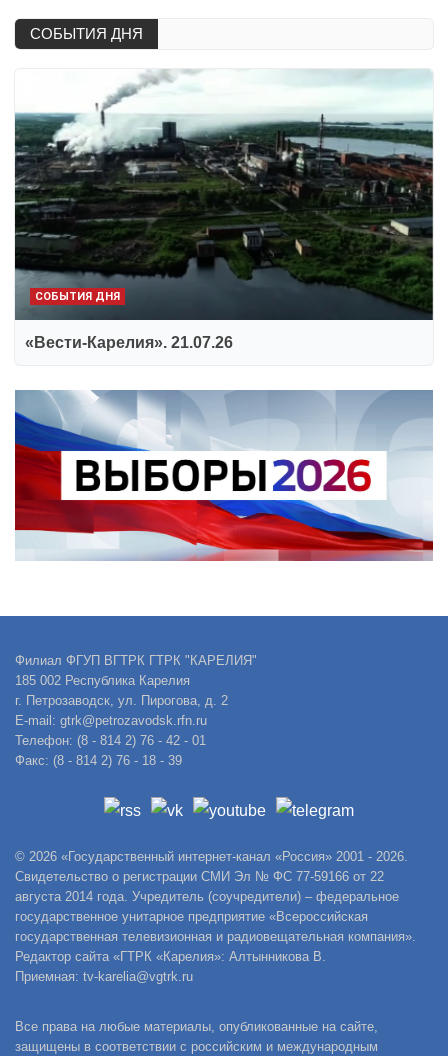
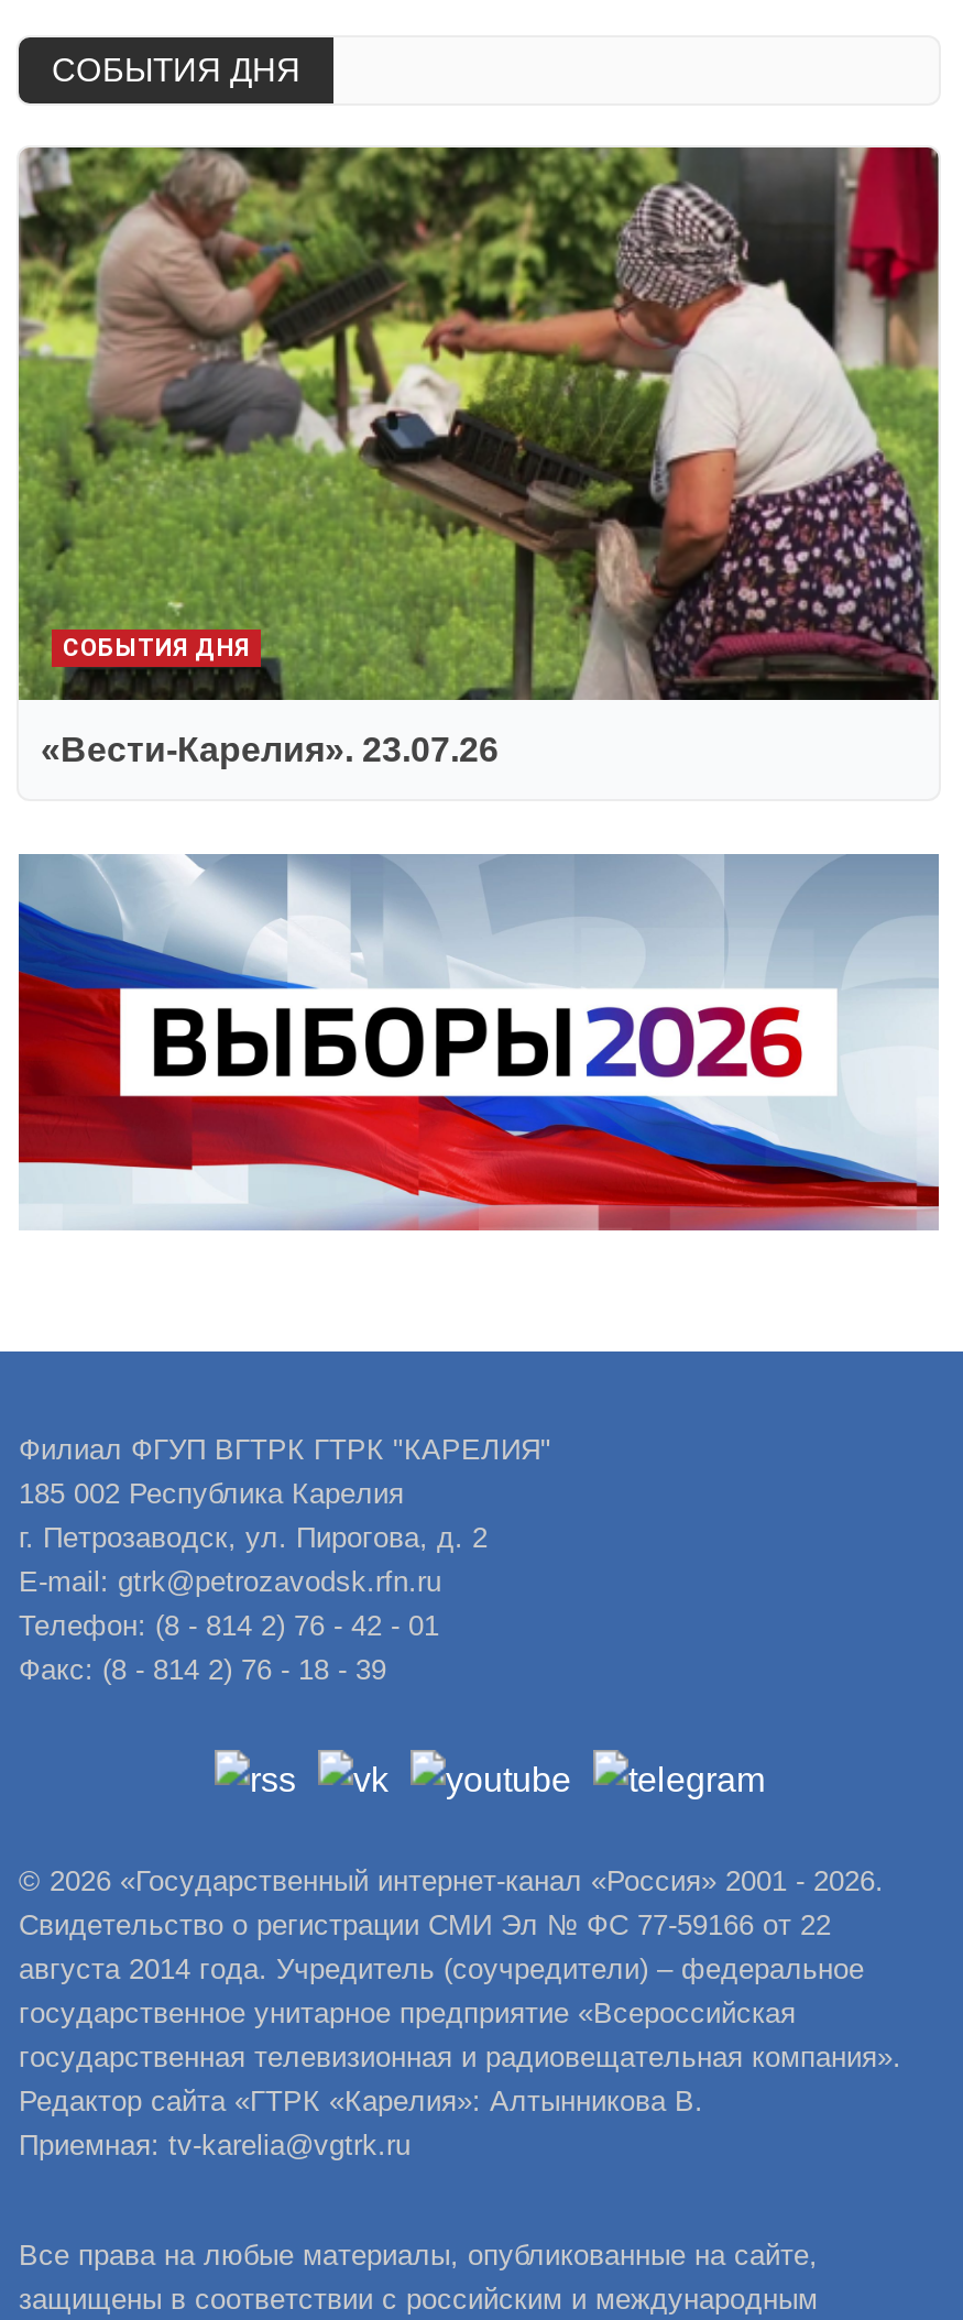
[14,69,434,350] [image] | «Вести-Карелия». 21.07.26 -> [17,145,941,767] [image] | «Вести-Карелия». 23.07.26

